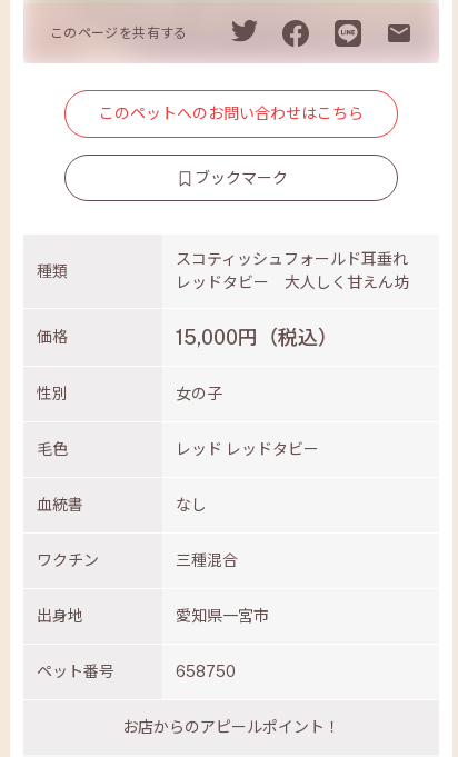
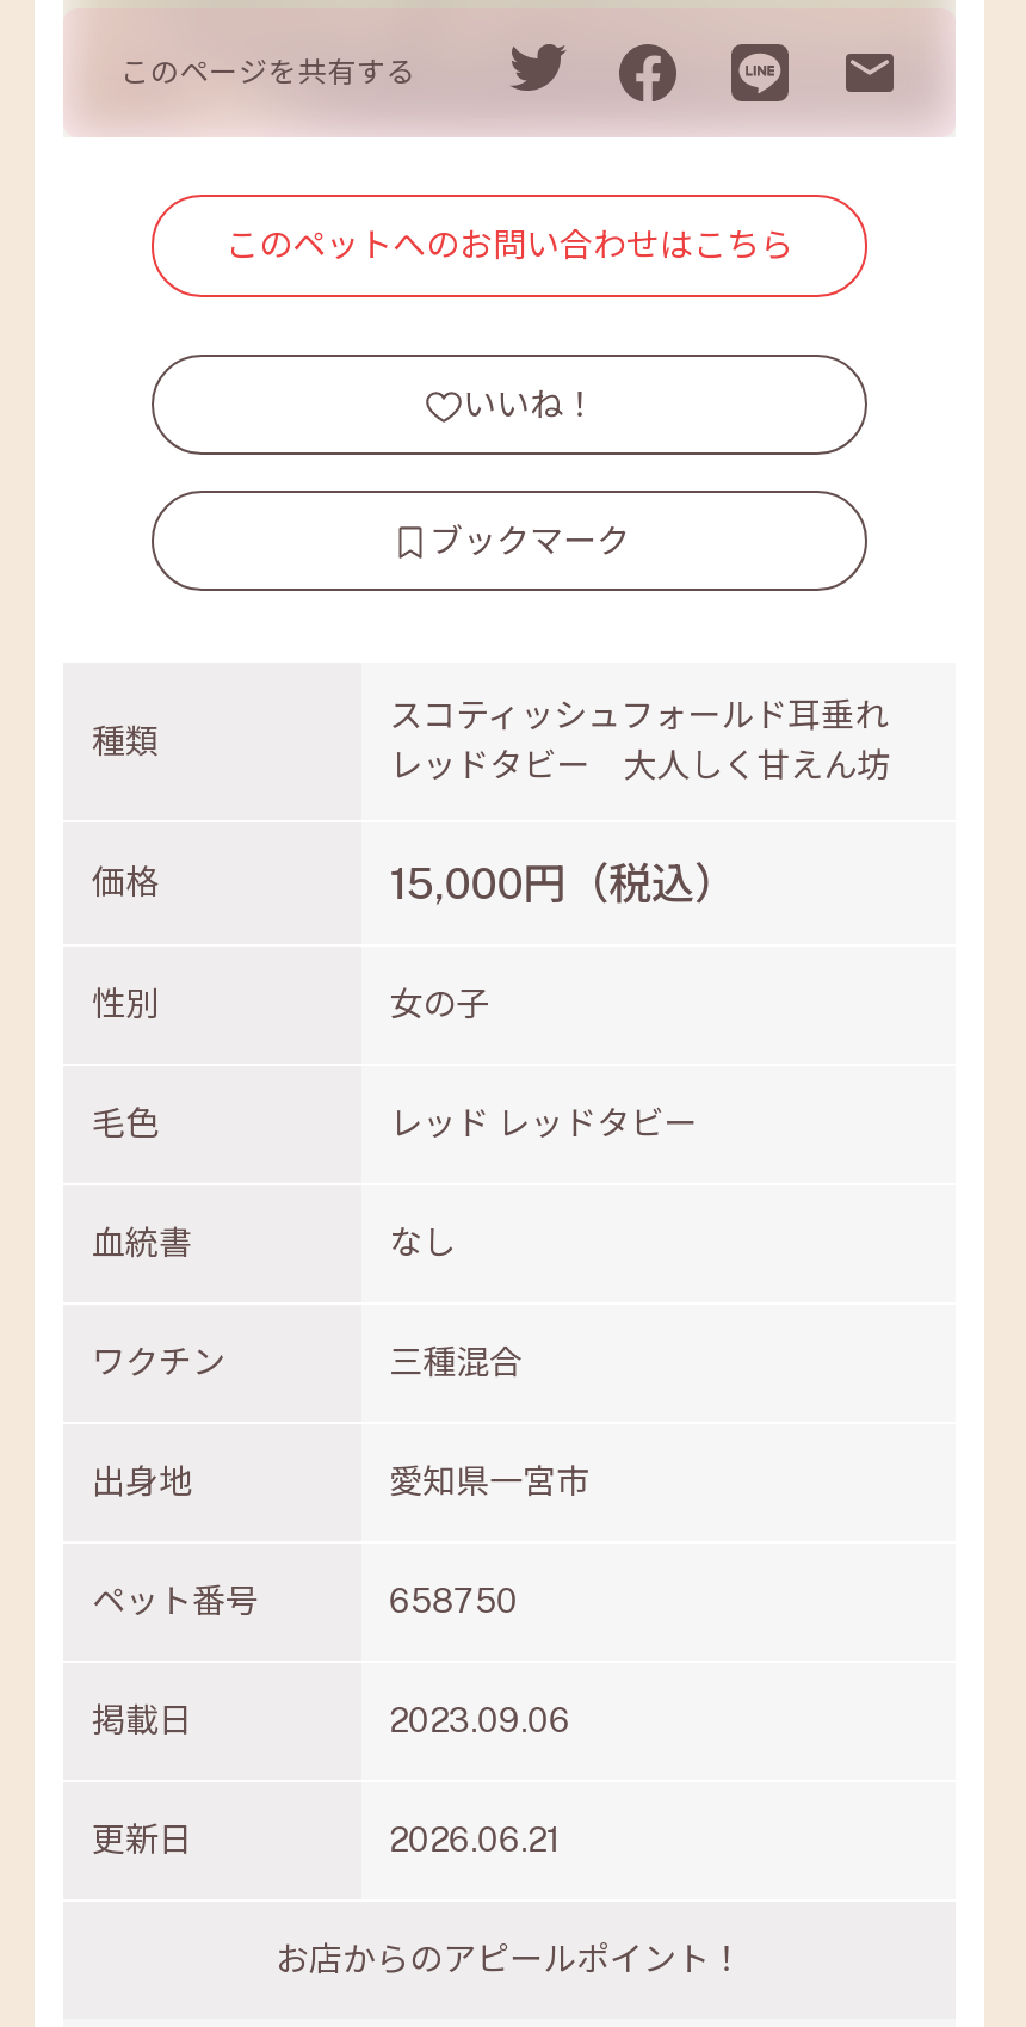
none -> [463,386,597,424] いいね！
none -> [92,1702,571,1859] 掲載日 | 2023.09.06 | 更新日 | 2026.06.21

